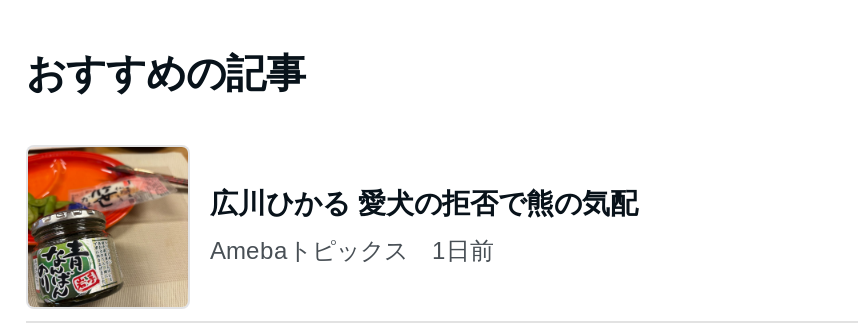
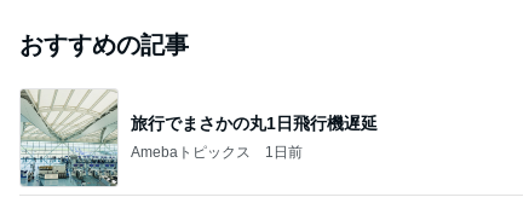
[26,145,638,309] [image] | 広川ひかる 愛犬の拒否で熊の気配 -> [19,89,378,187] [image] | 旅行でまさかの丸1日飛行機遅延

